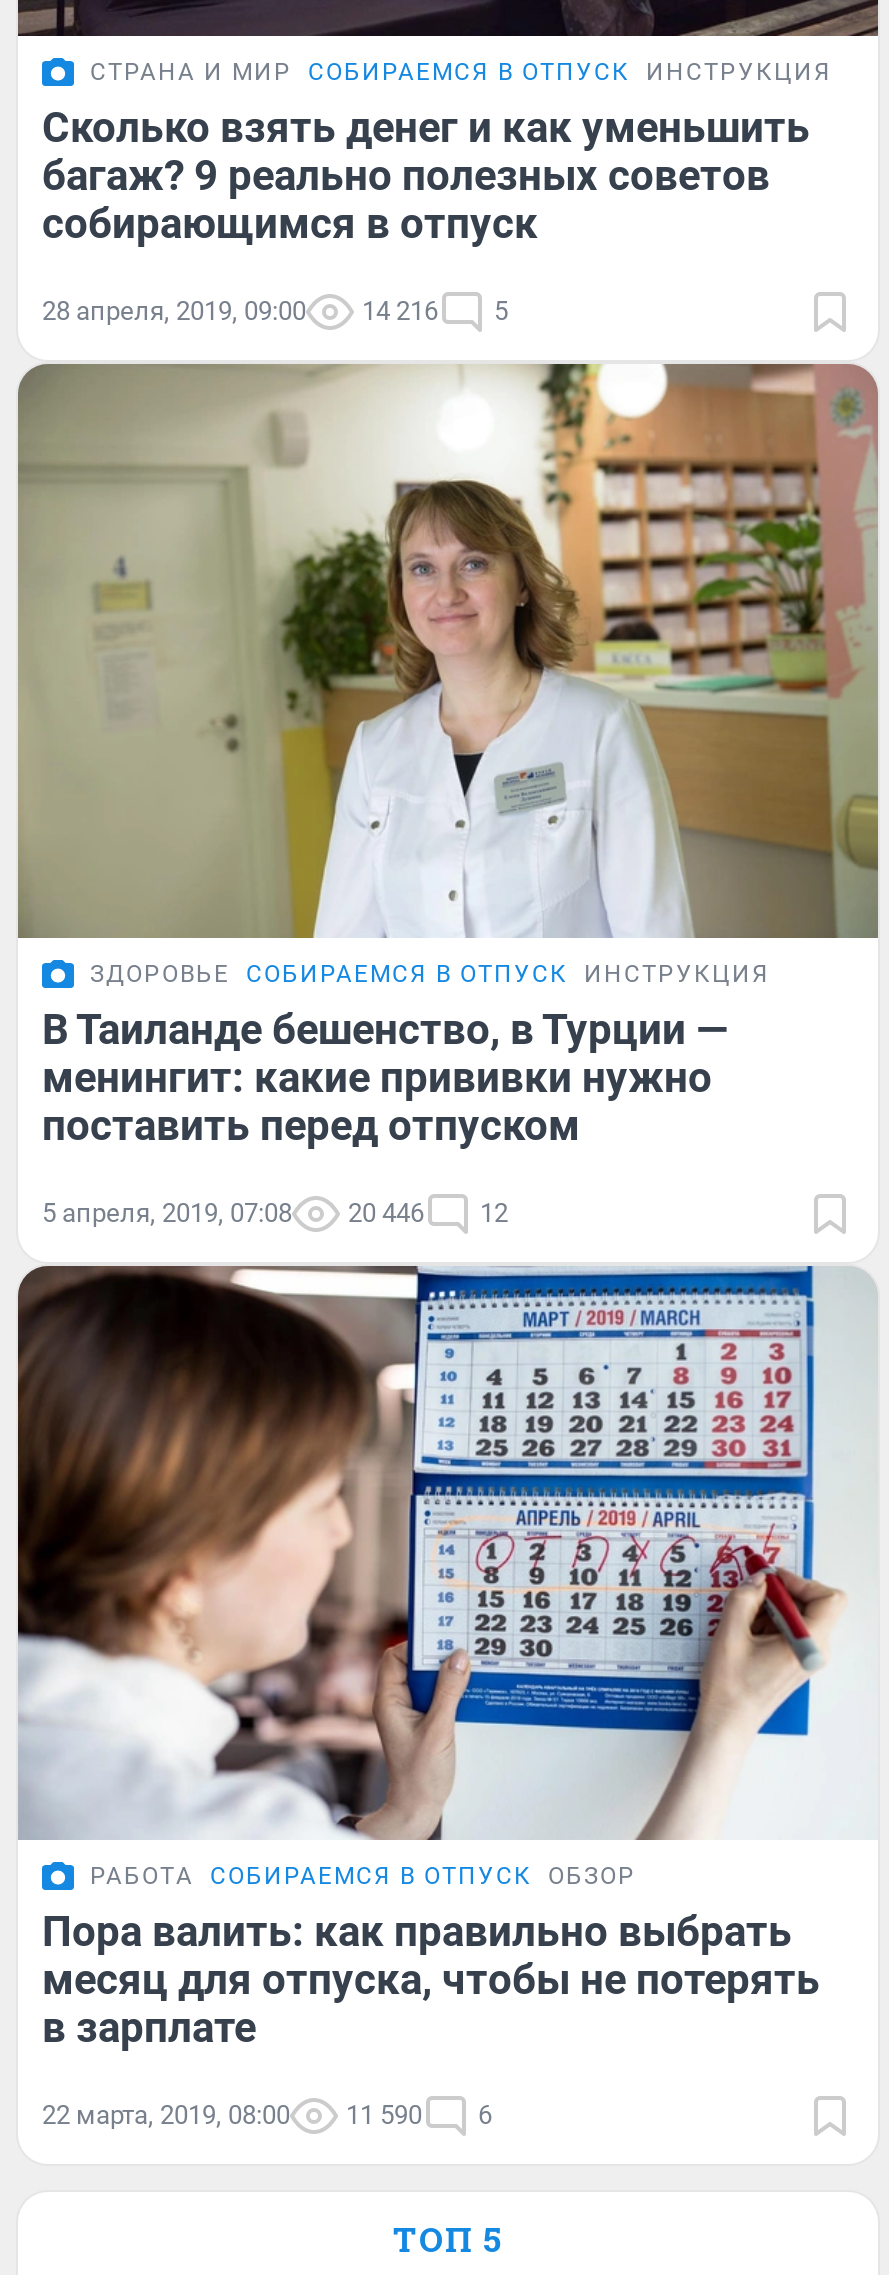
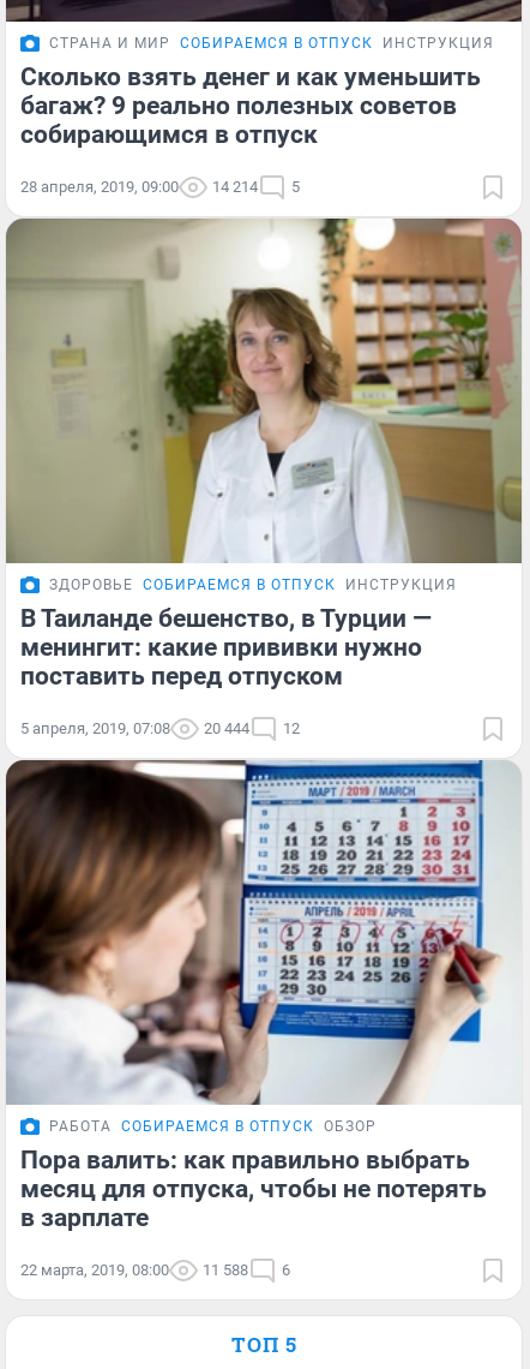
[42,296,508,326] 28 апреля, 2019, 09:00 14 216 5 -> [20,178,300,196] 28 апреля, 2019, 09:00 14 214 5
[42,1198,508,1228] 5 апреля, 2019, 07:08 20 446 12 -> [20,719,300,737] 5 апреля, 2019, 07:08 20 444 12
[42,2099,492,2129] 22 марта, 2019, 08:00 11 590 6 -> [20,1260,290,1278] 22 марта, 2019, 08:00 11 588 6

